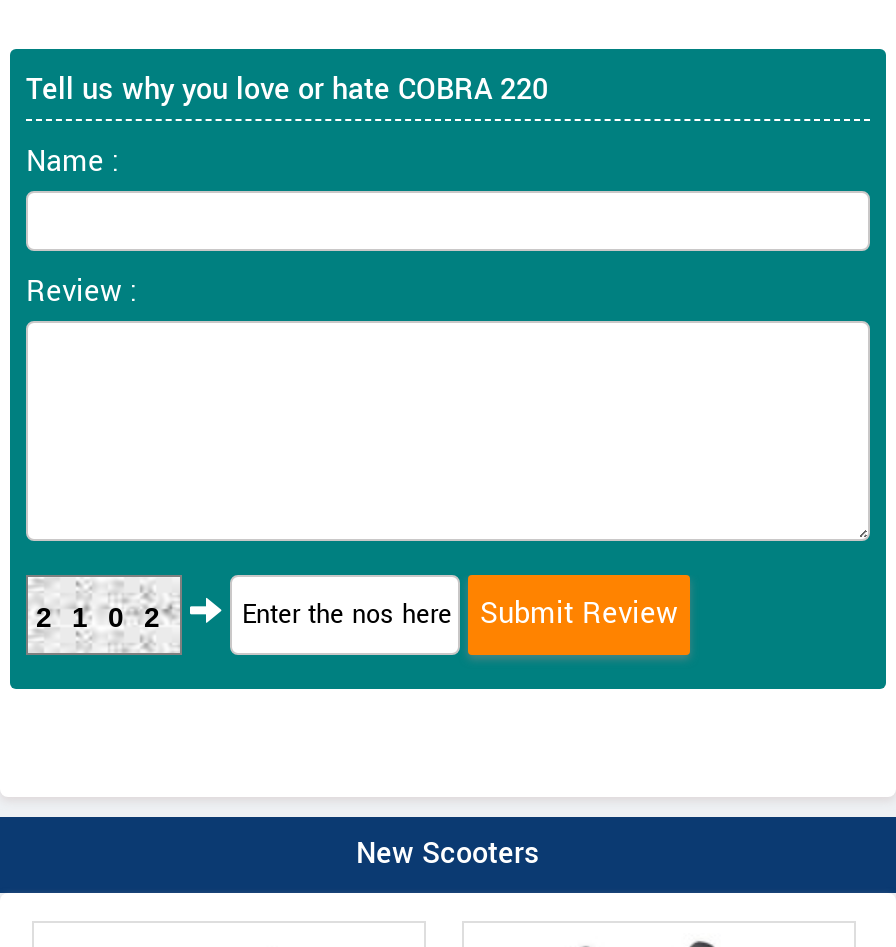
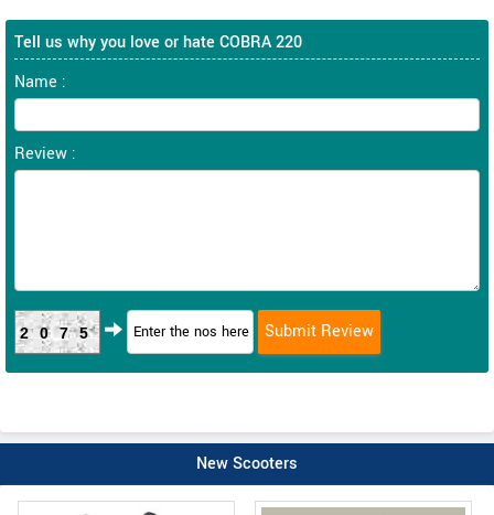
[36,600,180,632] 2102 -> [20,324,99,341] 2075

